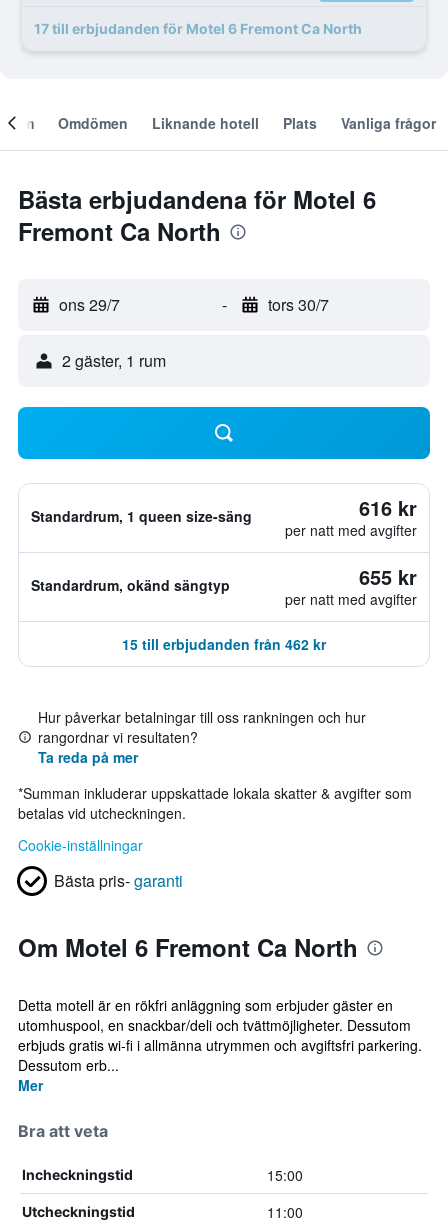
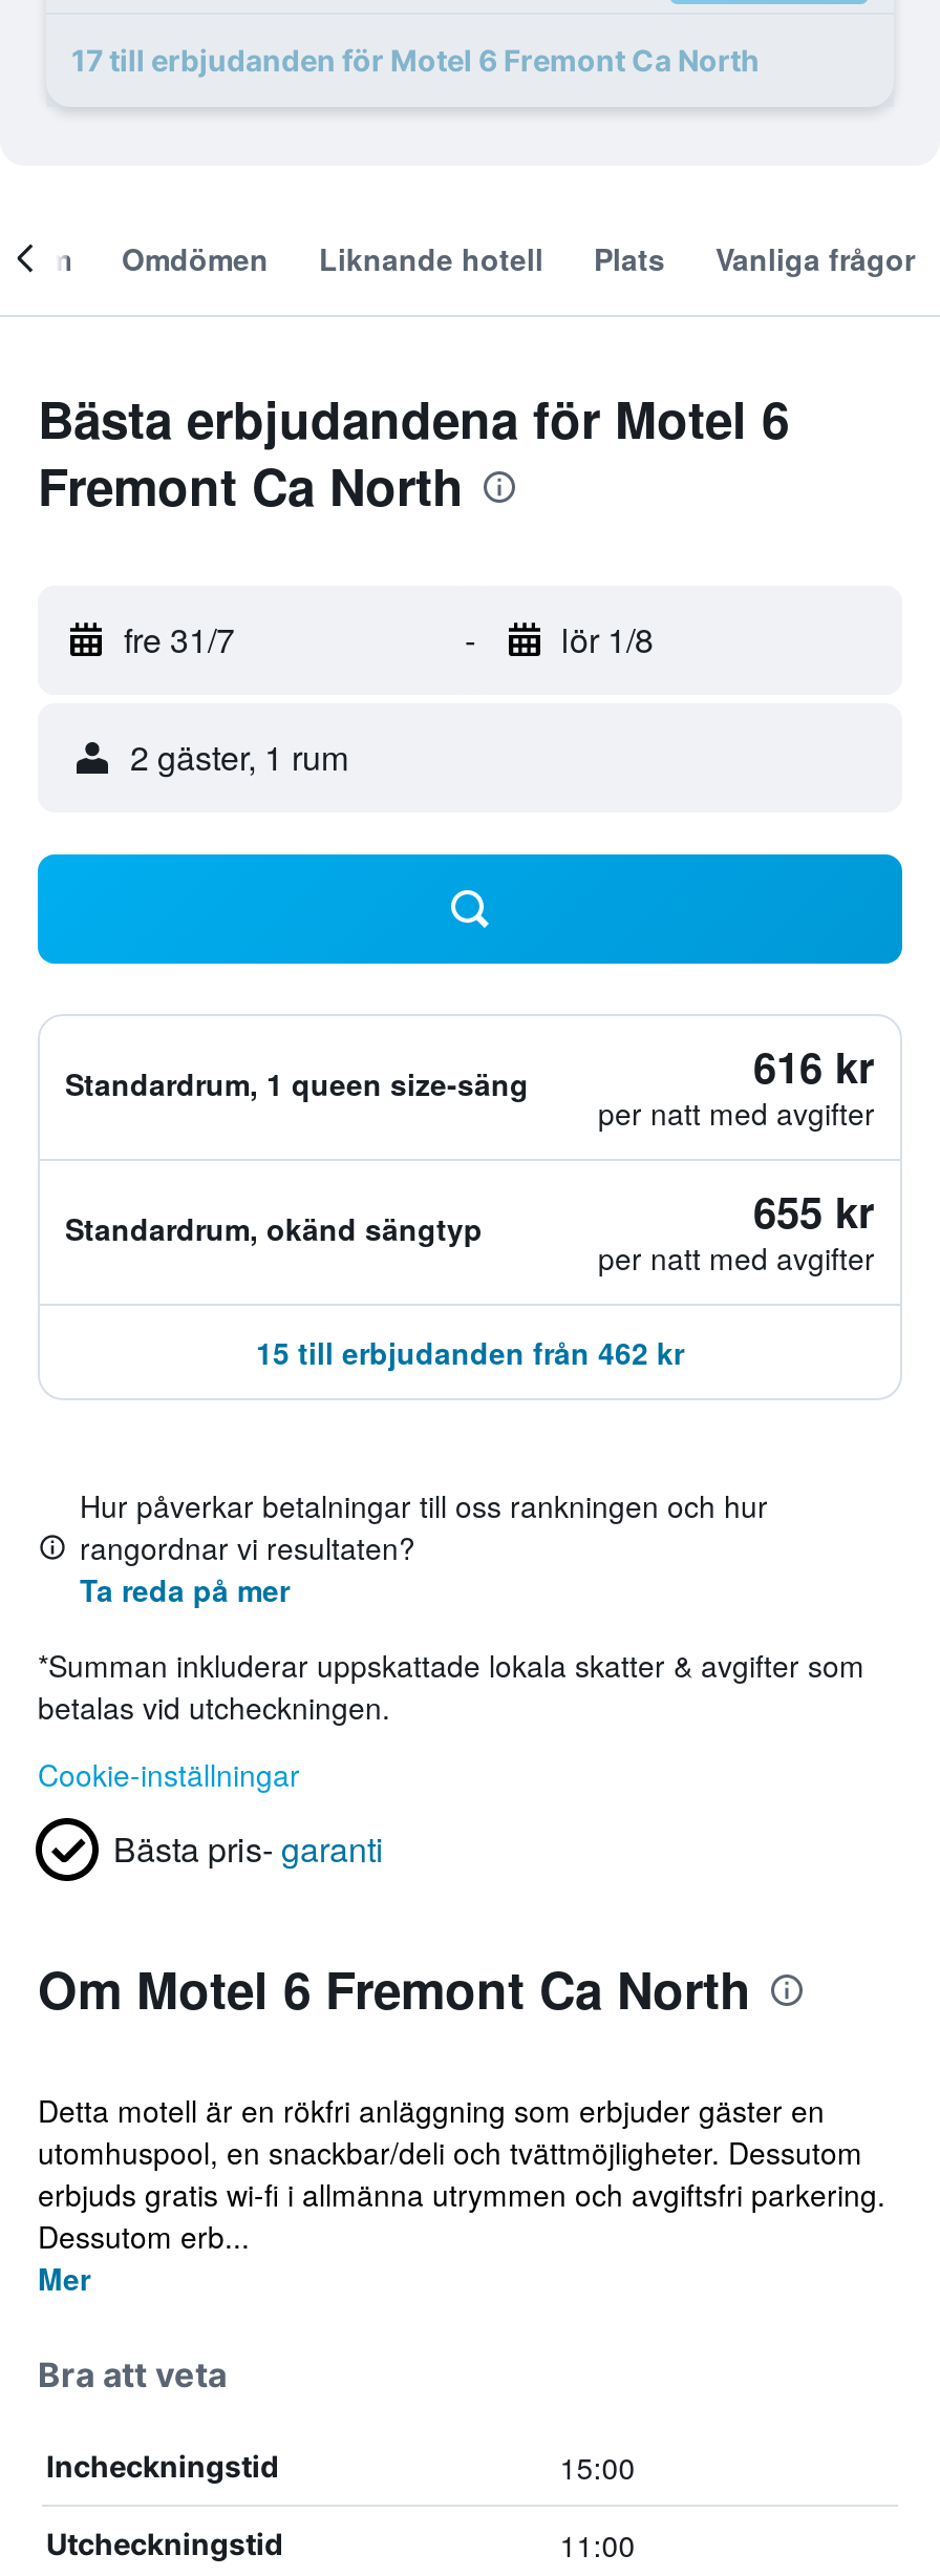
[59,293,120,316] ons 29/7 -> [124,615,235,663] fre 31/7
[267,293,328,316] tors 30/7 -> [561,615,654,663] lör 1/8

